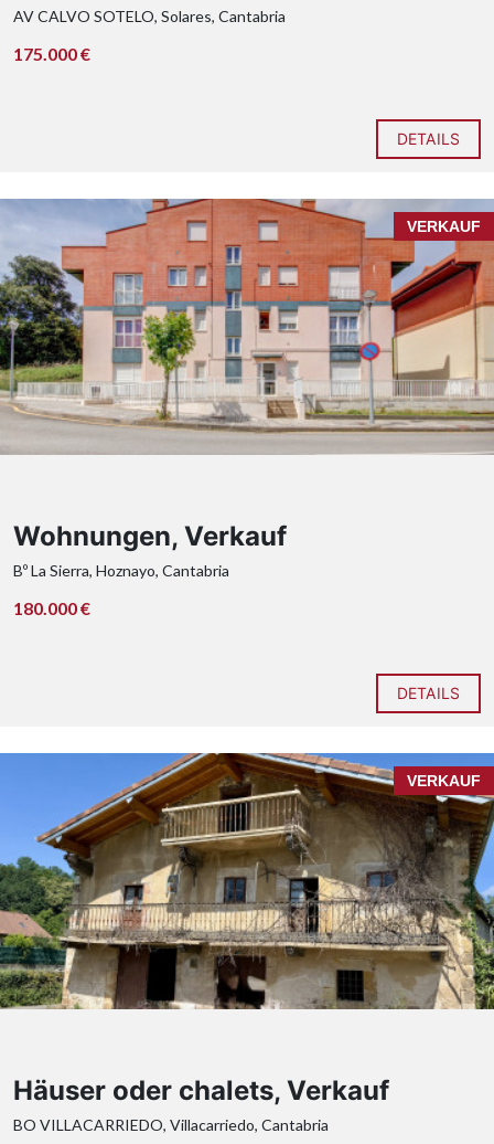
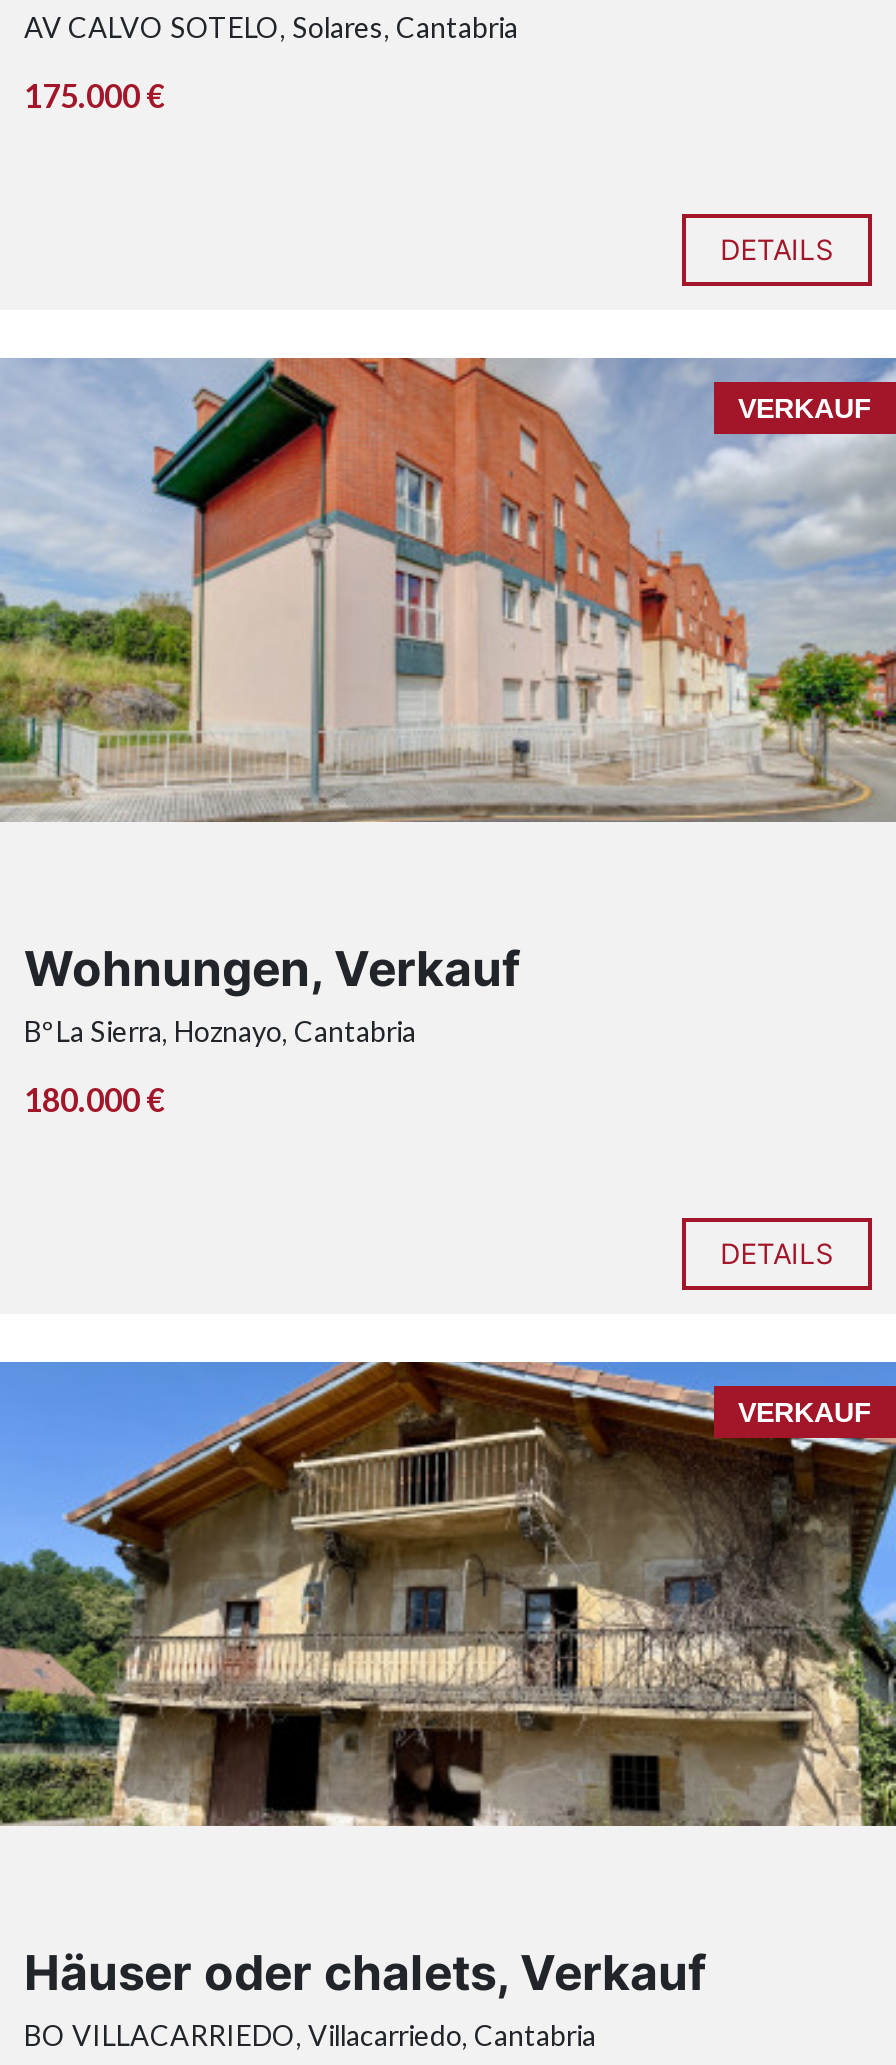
[3,199,491,454] [image] -> [6,356,890,822] [image]

